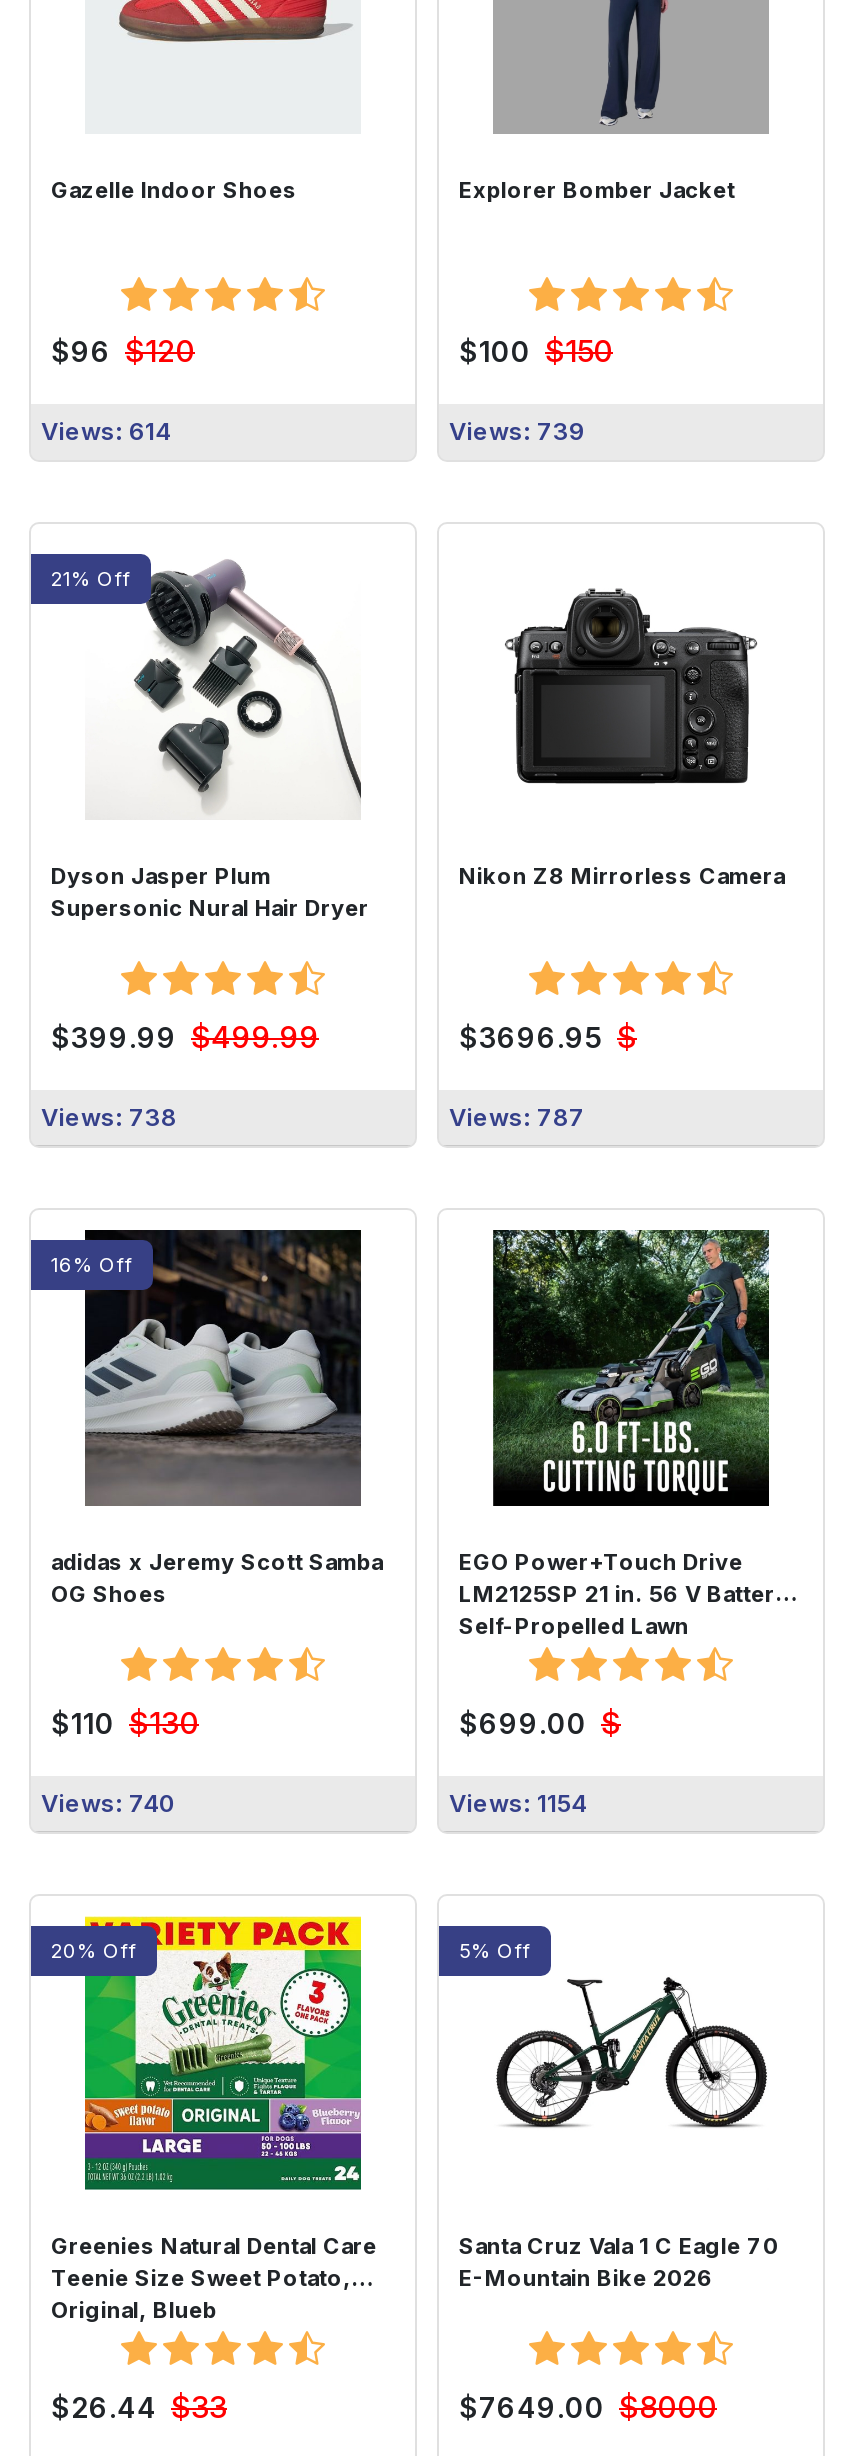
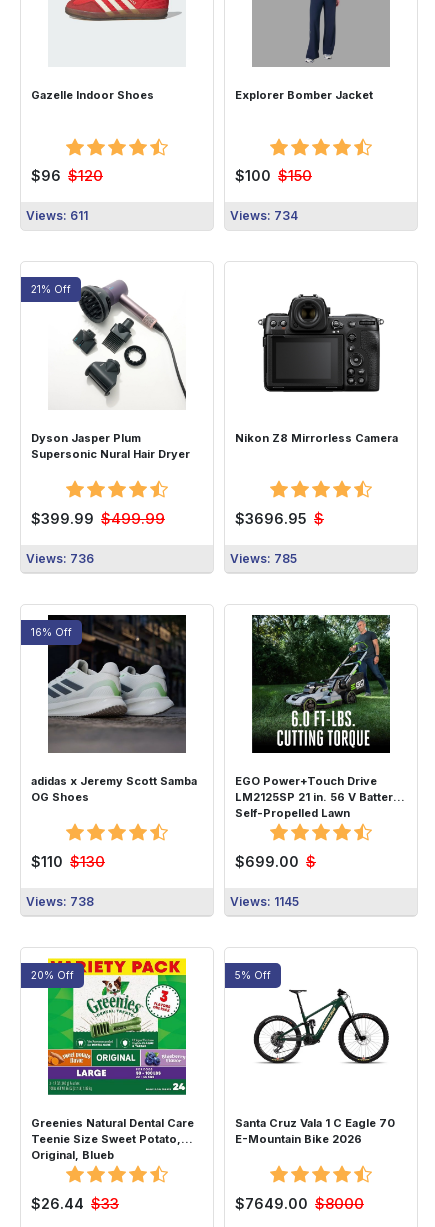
[41,417,171,447] Views: 614 -> [26,208,88,223] Views: 611
[449,417,585,447] Views: 739 -> [230,208,298,223] Views: 734
[41,1102,177,1132] Views: 738 -> [26,551,94,566] Views: 736
[449,1102,585,1132] Views: 787 -> [230,551,297,566] Views: 785
[41,1787,175,1817] Views: 740 -> [26,894,94,909] Views: 738
[449,1787,587,1817] Views: 1154 -> [230,894,299,909] Views: 1145

